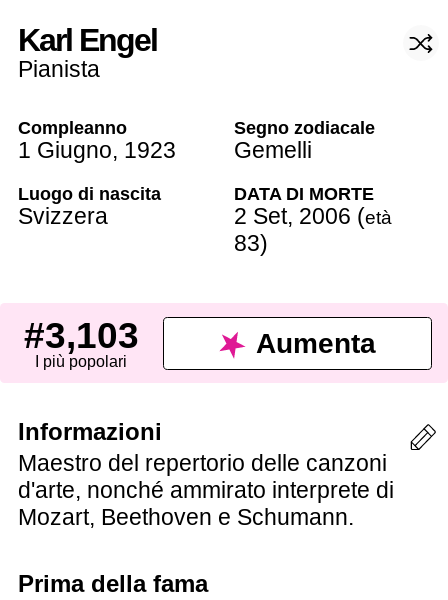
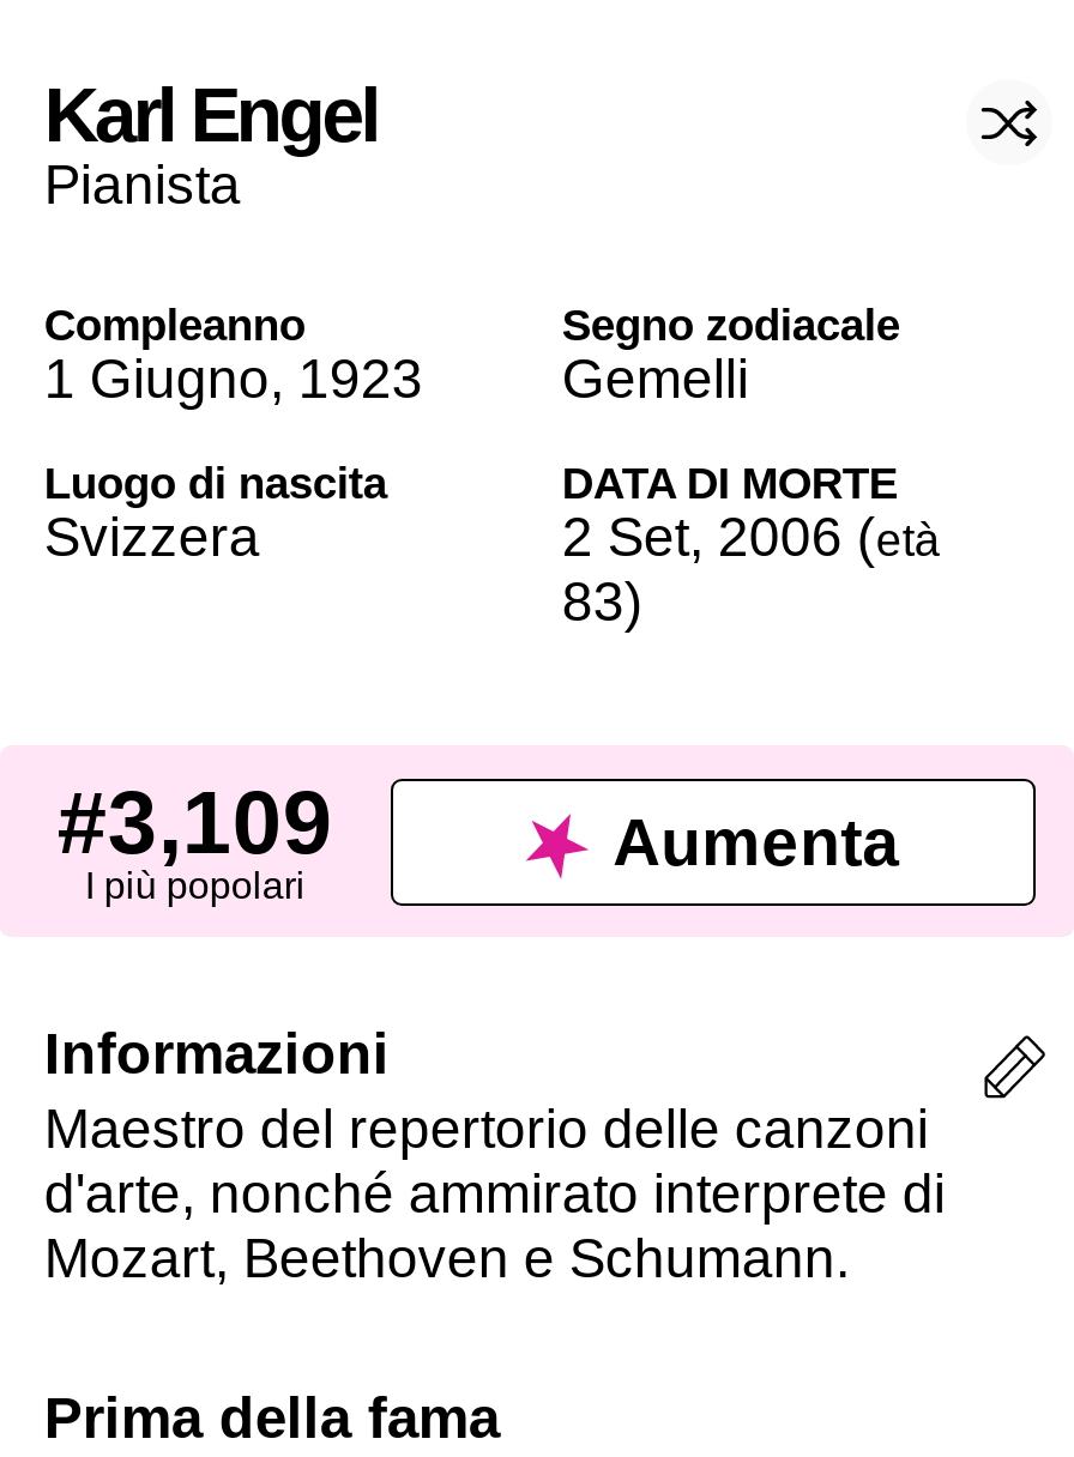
[24,314,139,355] #3,103 -> [57,773,333,871] #3,109

